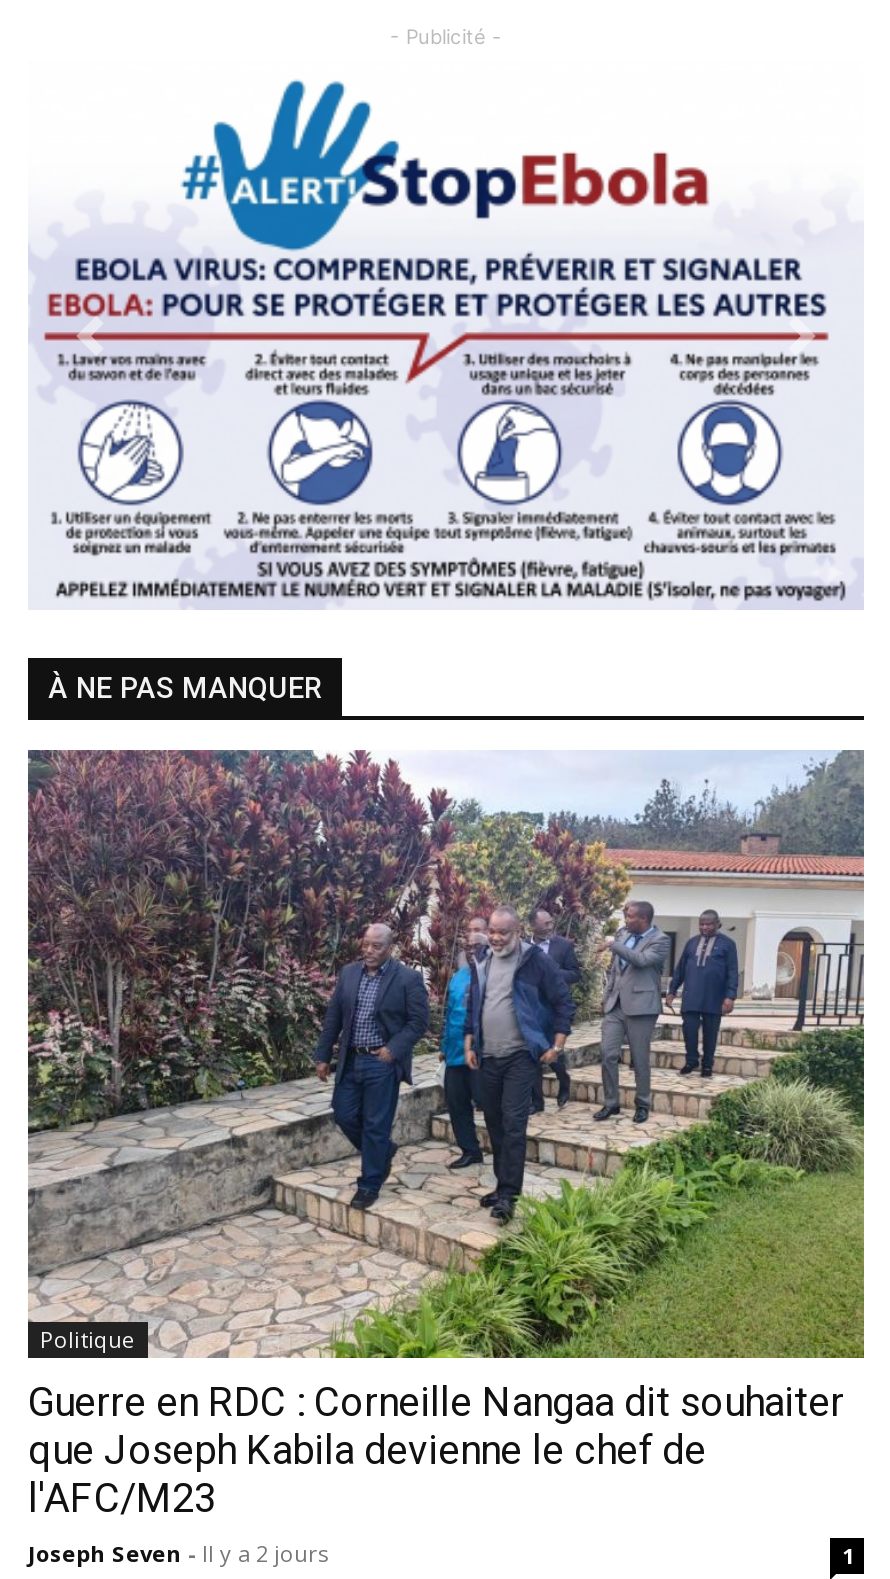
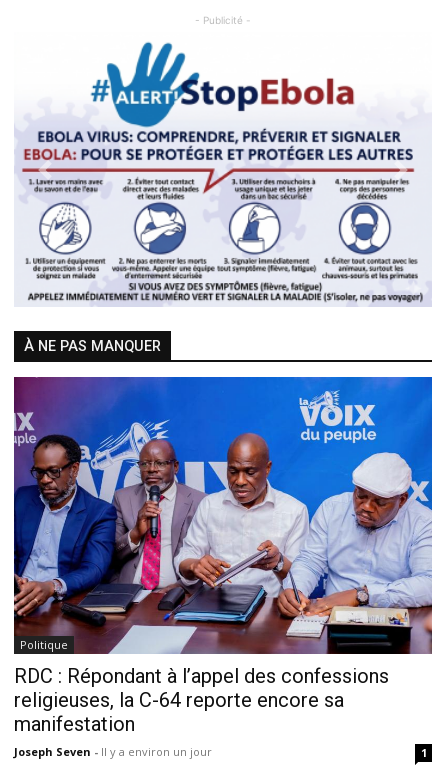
[26,748,866,1567] [image] | Guerre en RDC : Corneille Nangaa dit souhaiter | que Joseph Kabila devienne le chef de | l'AFC/M23 | Joseph Seven - Il y a 2 jours -> [13,376,433,759] [image] | RDC : Répondant à l’appel des confessions | religieuses, la C-64 reporte encore sa | manifestation | Joseph Seven - Il y a environ un jour

